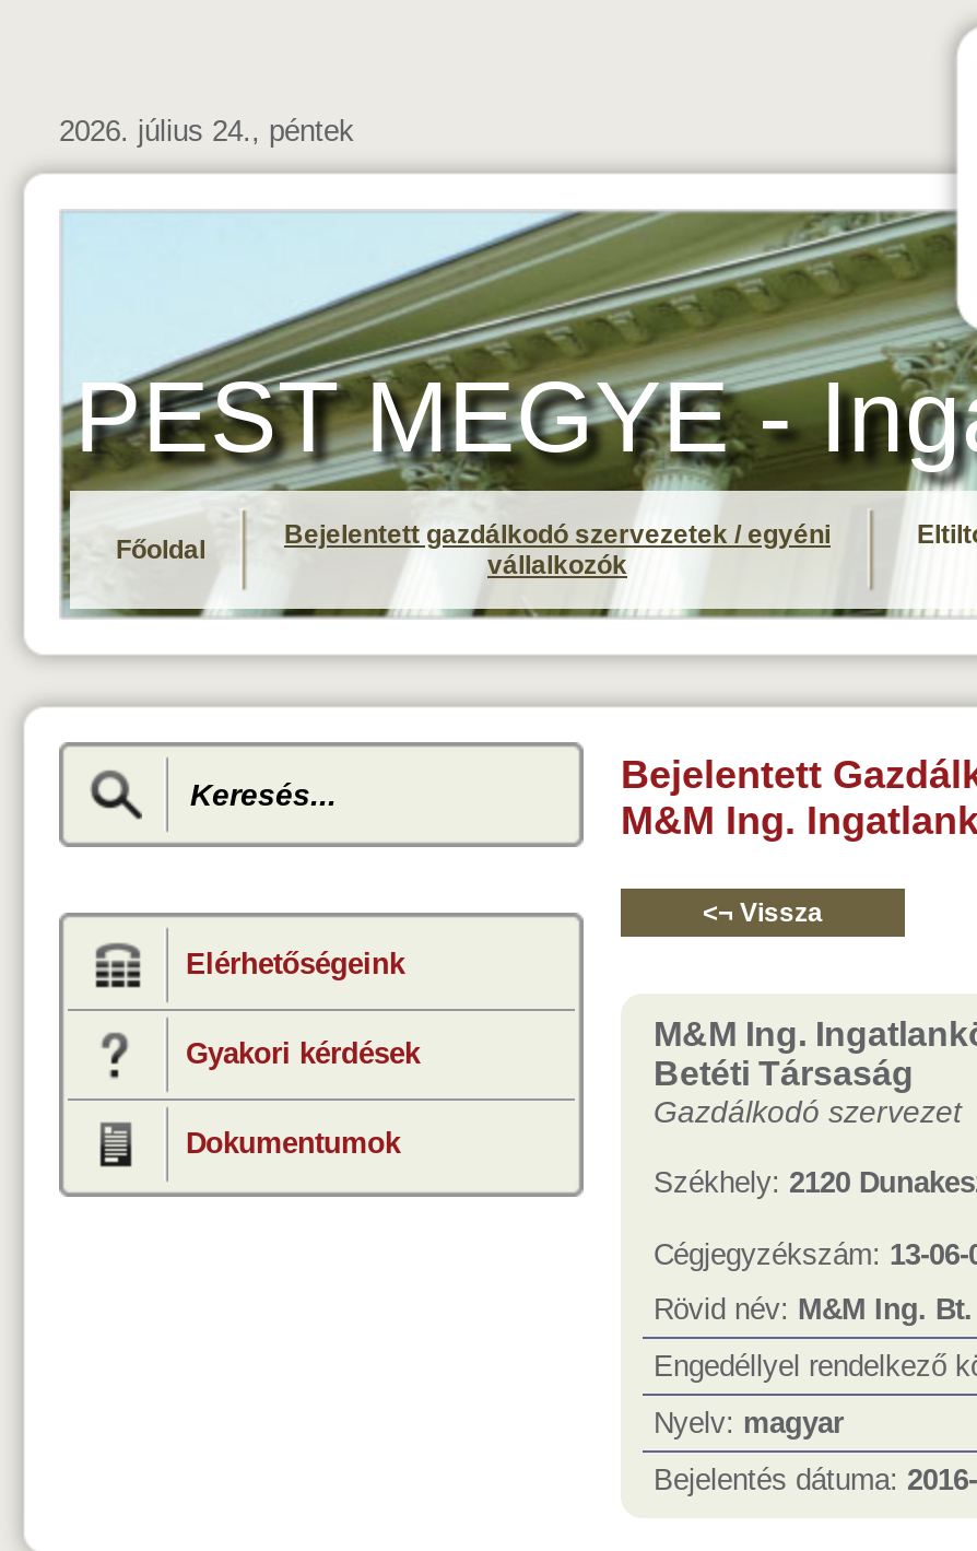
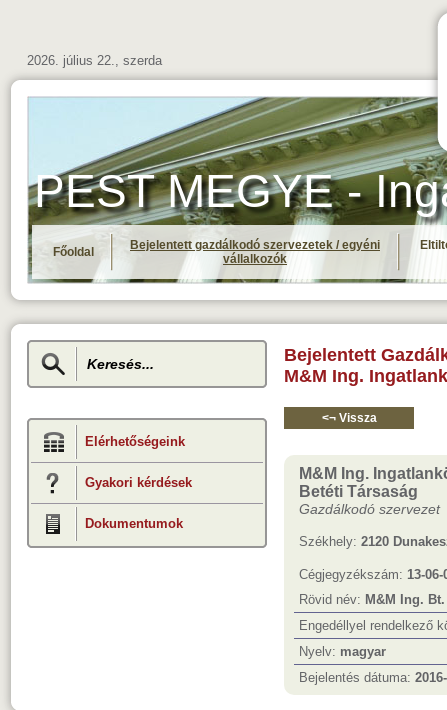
[59,115,354,148] 2026. július 24., péntek -> [27,53,162,68] 2026. július 22., szerda

